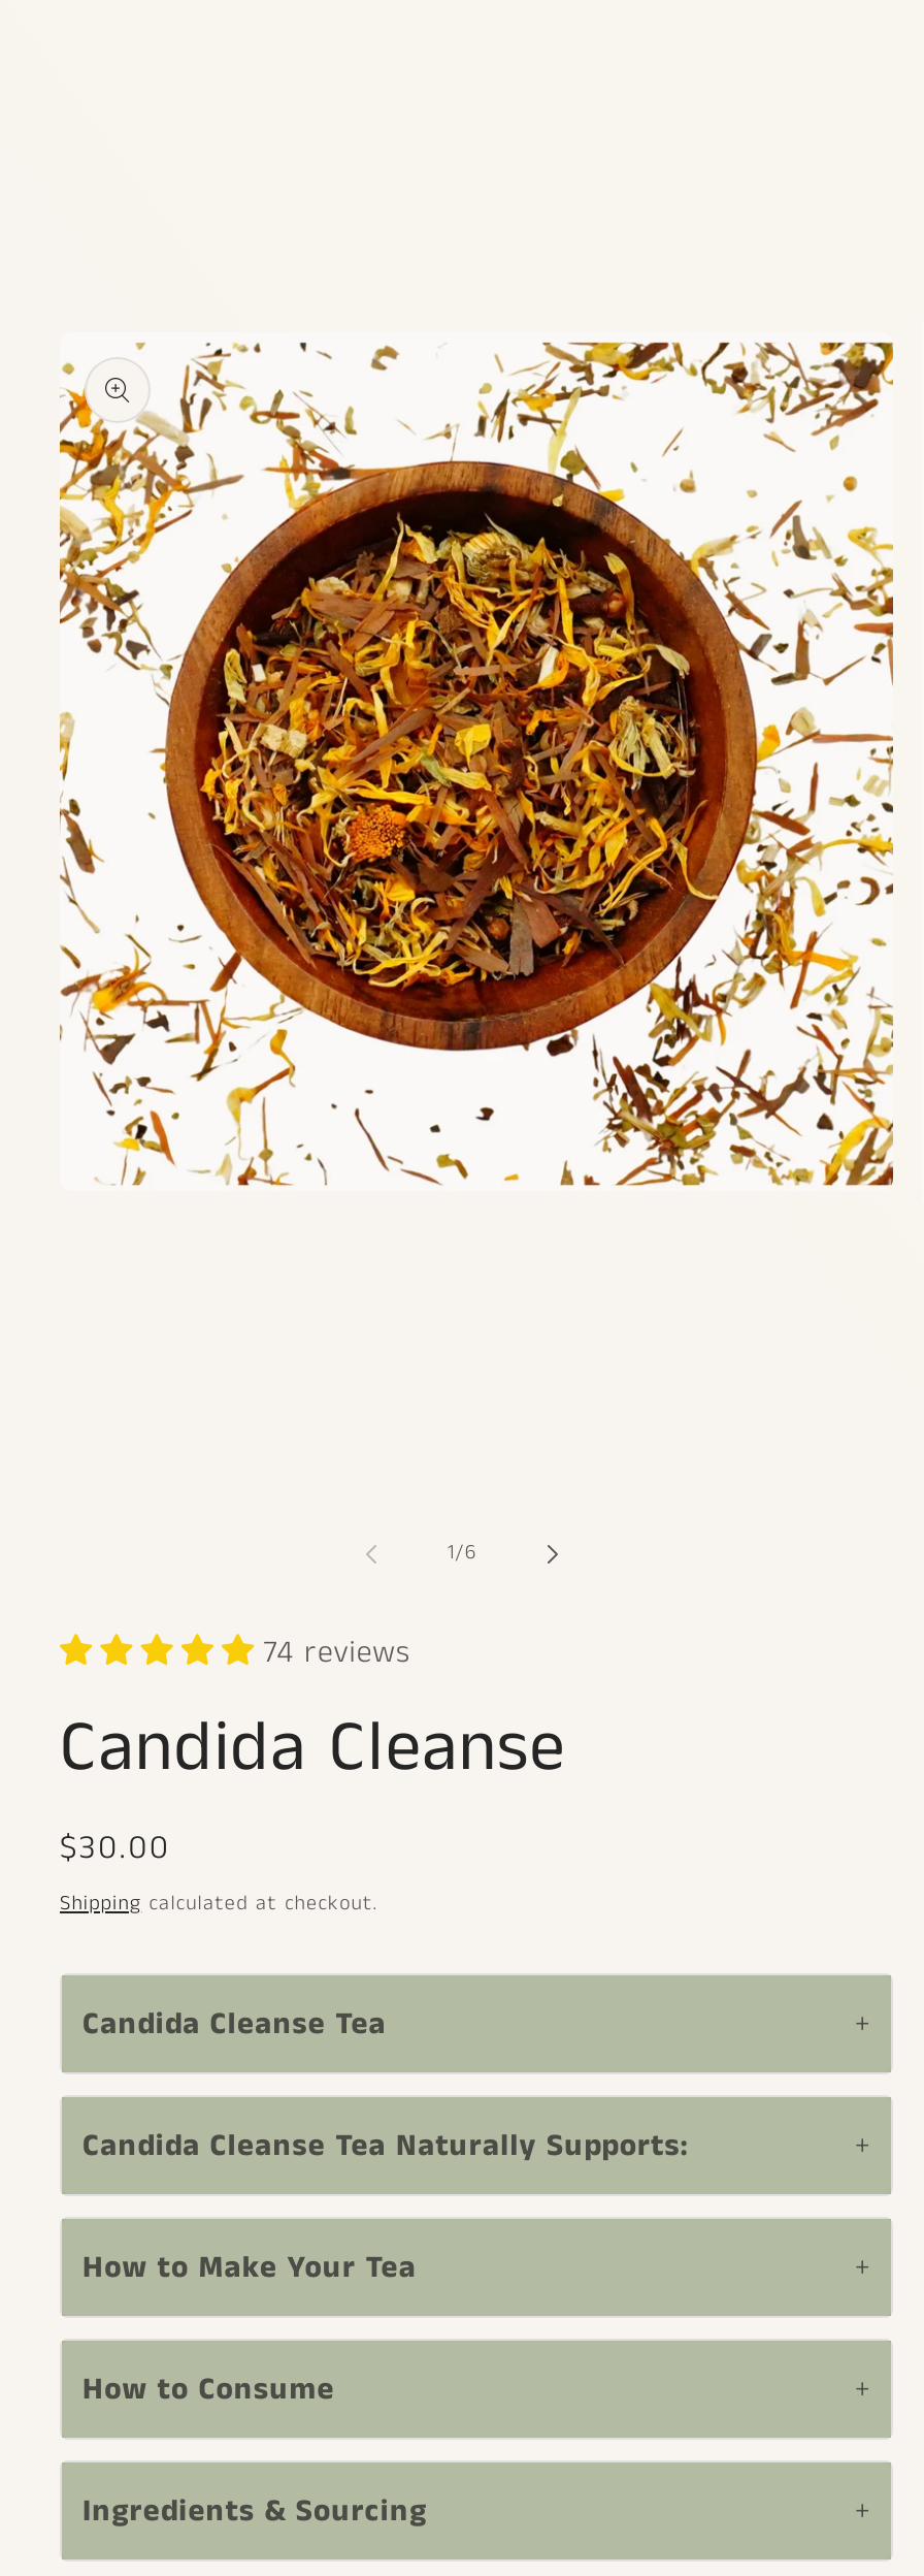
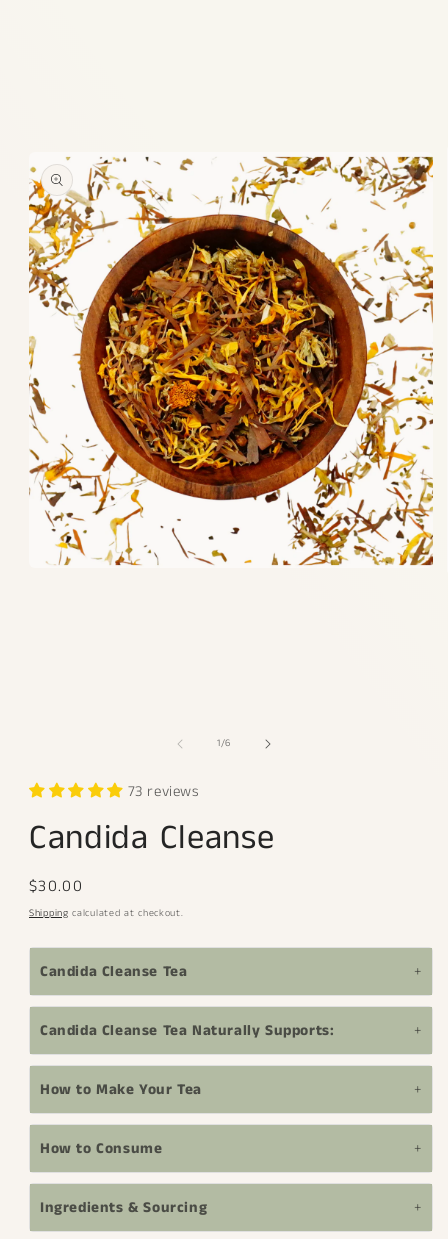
[263,1630,412,1673] 74 reviews -> [128,781,200,802] 73 reviews

